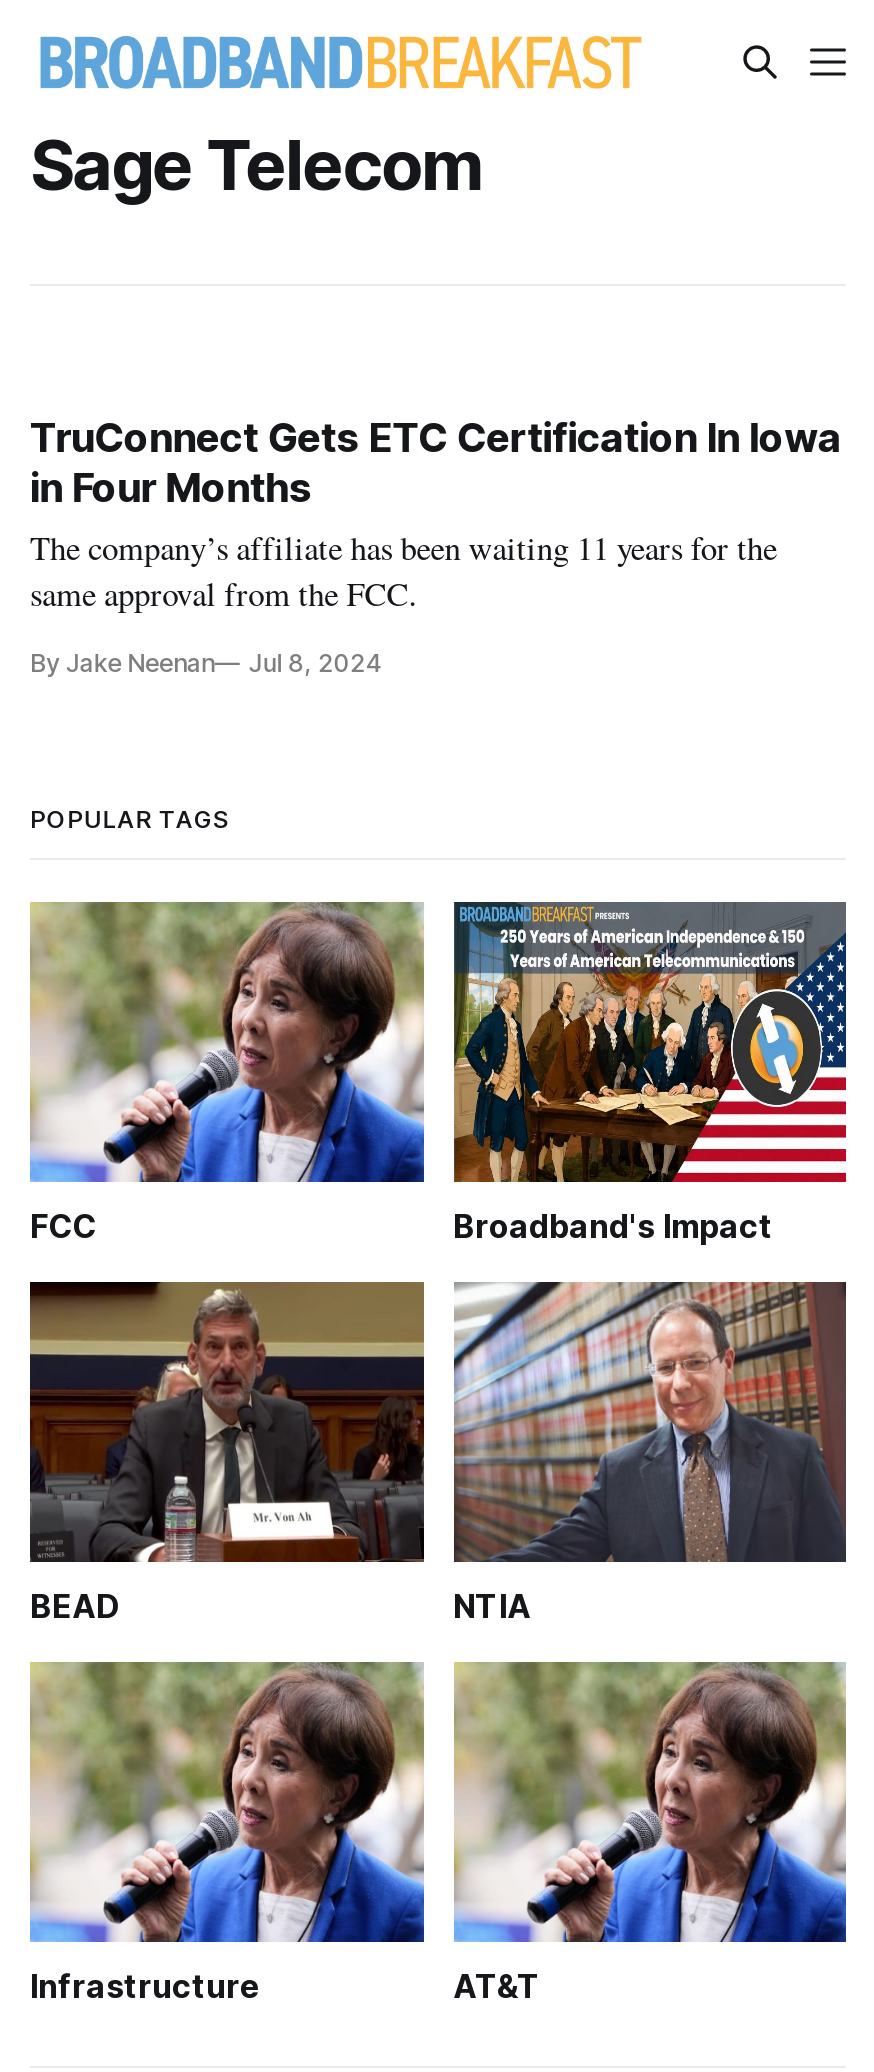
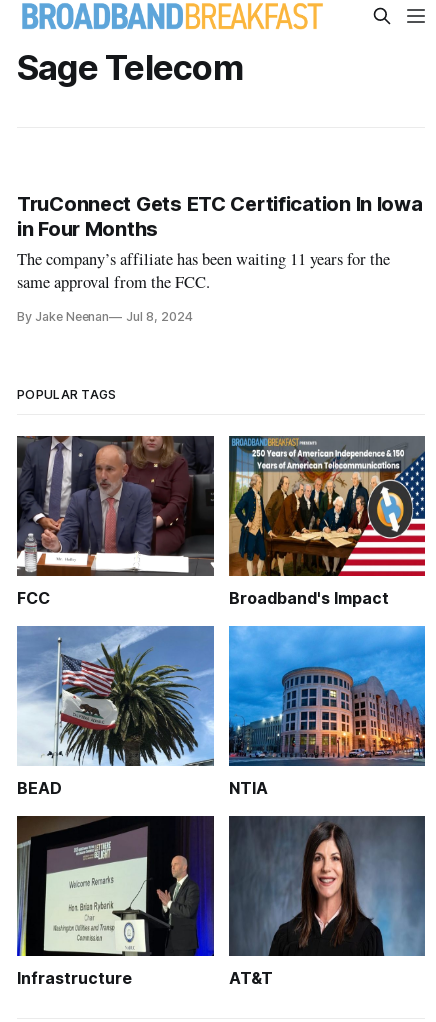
[28,900,426,1184] [image] -> [16,435,215,577] [image]
[28,1280,426,1564] [image] -> [16,625,215,767] [image]
[452,1280,848,1562] [image] -> [228,625,426,766] [image]
[28,1660,426,1944] [image] -> [16,815,215,957] [image]
[452,1660,848,1944] [image] -> [228,815,426,957] [image]

